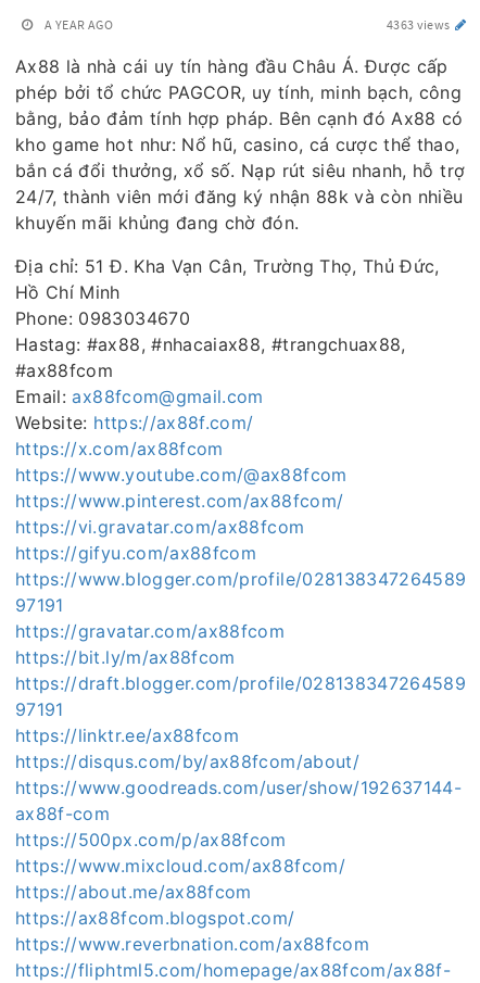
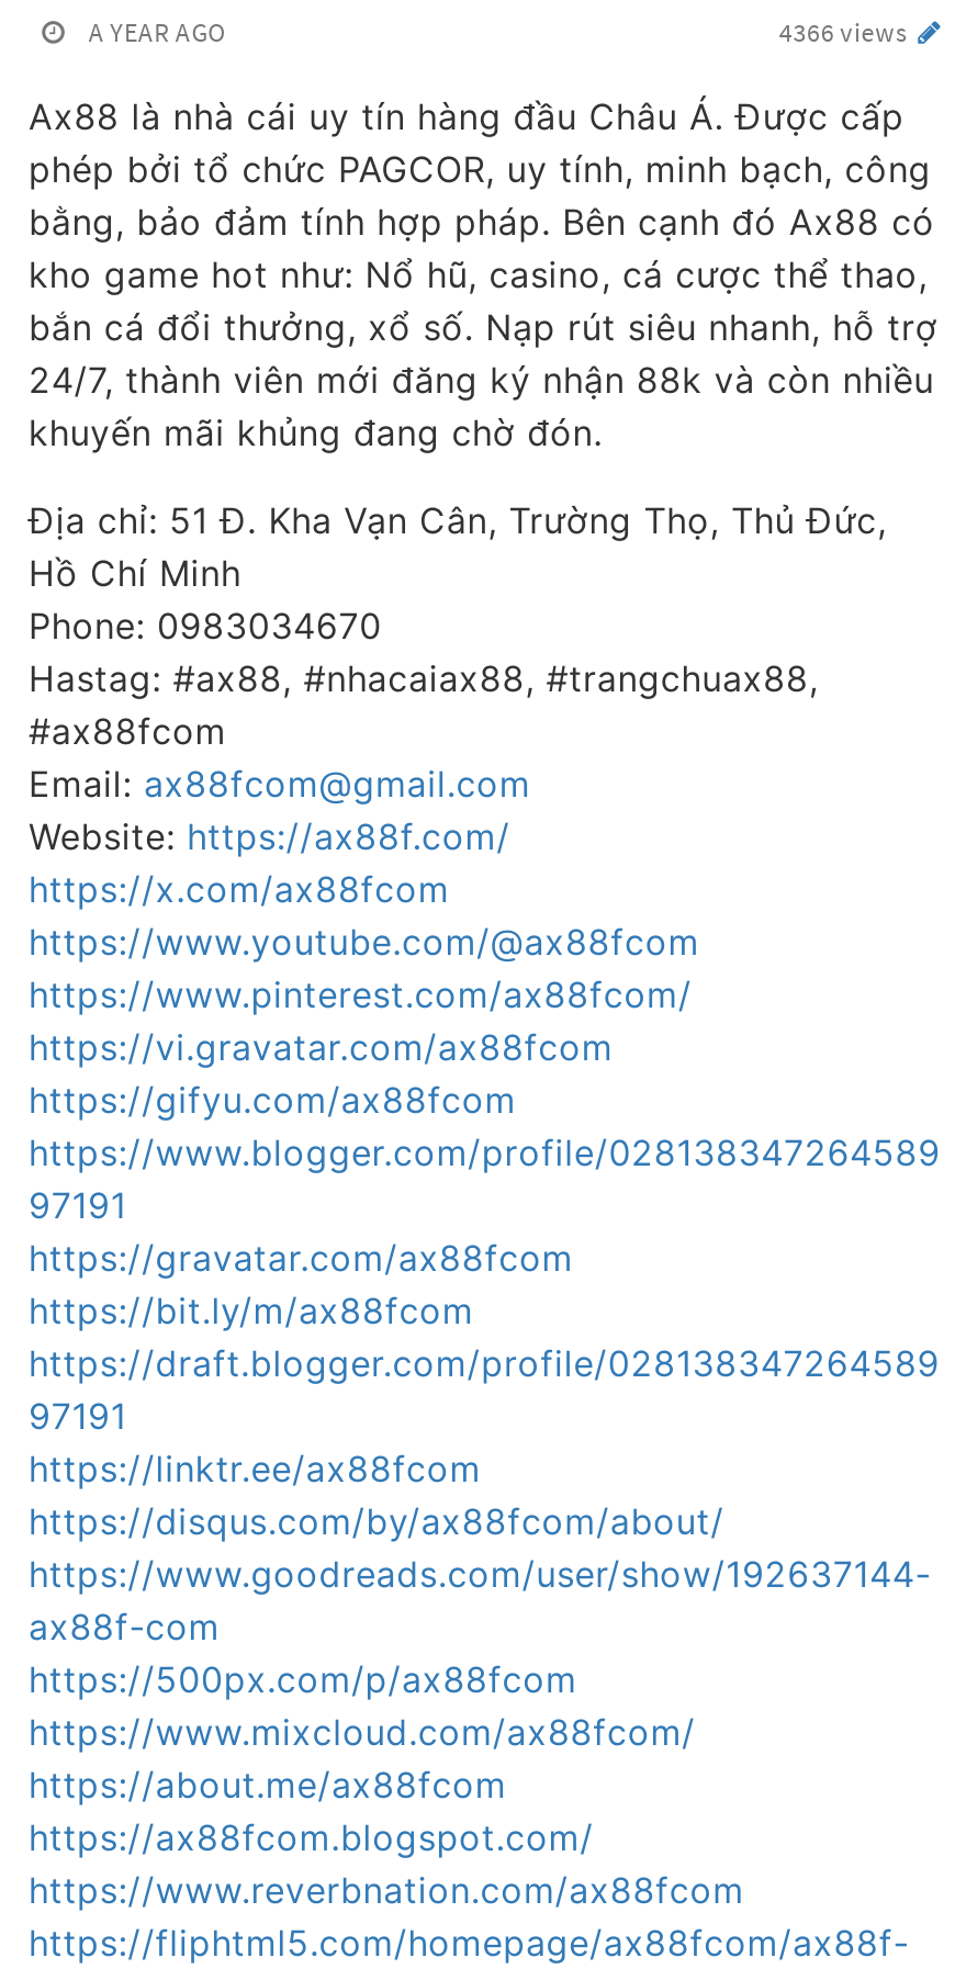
[386,16,453,33] 4363 views -> [779,15,913,48] 4366 views

